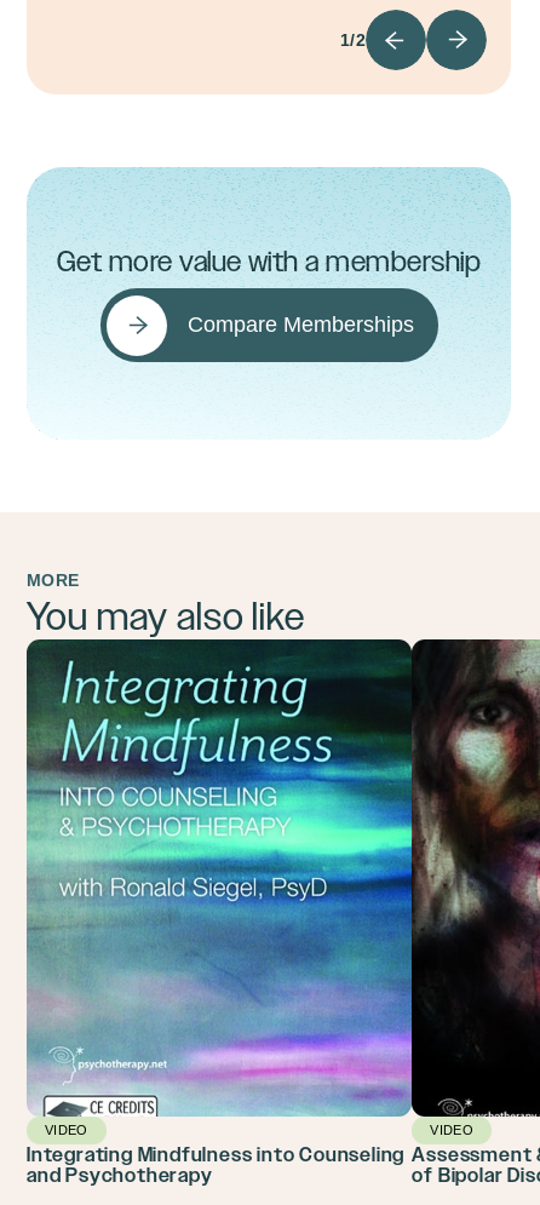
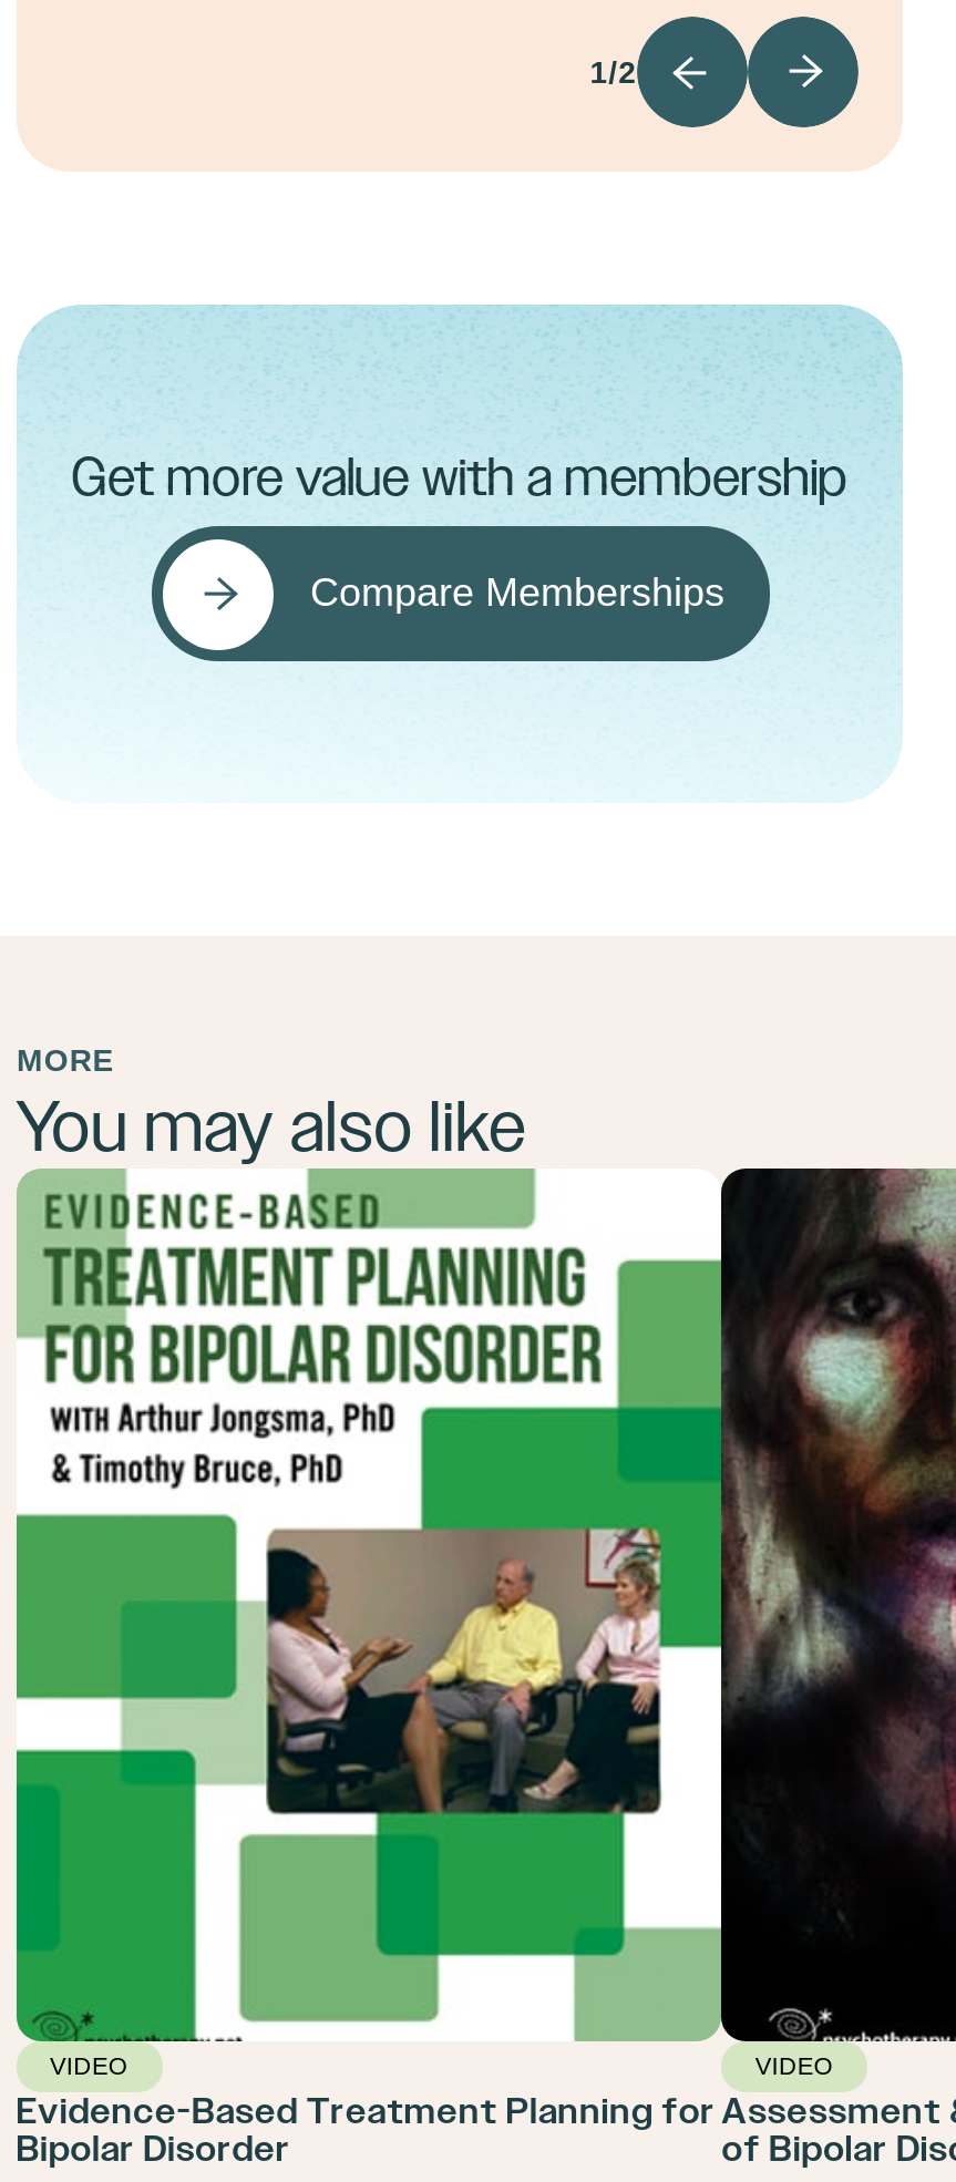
[25,638,413,1187] [image] | Integrating Mindfulness into Counseling | and Psychotherapy -> [14,1169,723,2170] [image] | Evidence-Based Treatment Planning for | Bipolar Disorder

